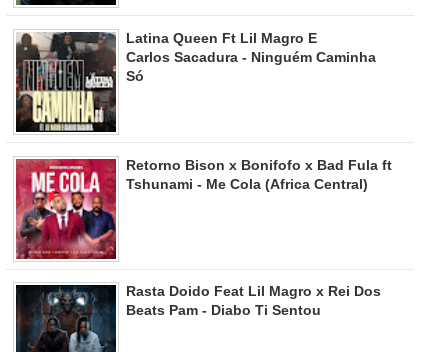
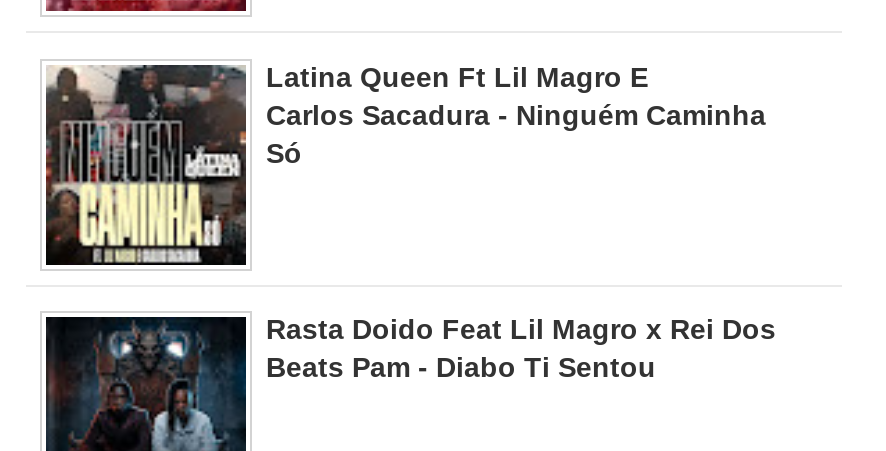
[15,157,392,260] [image] | Retorno Bison x Bonifofo x Bad Fula ft | Tshunami - Me Cola (Africa Central) -> none

